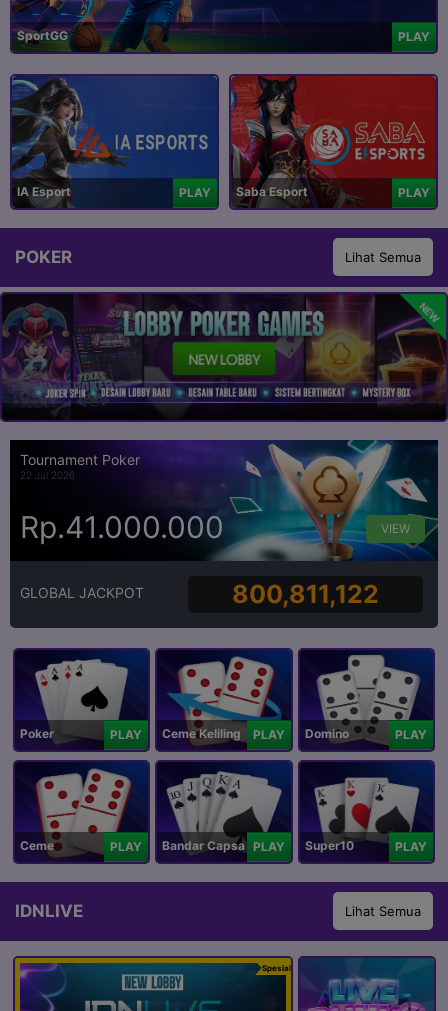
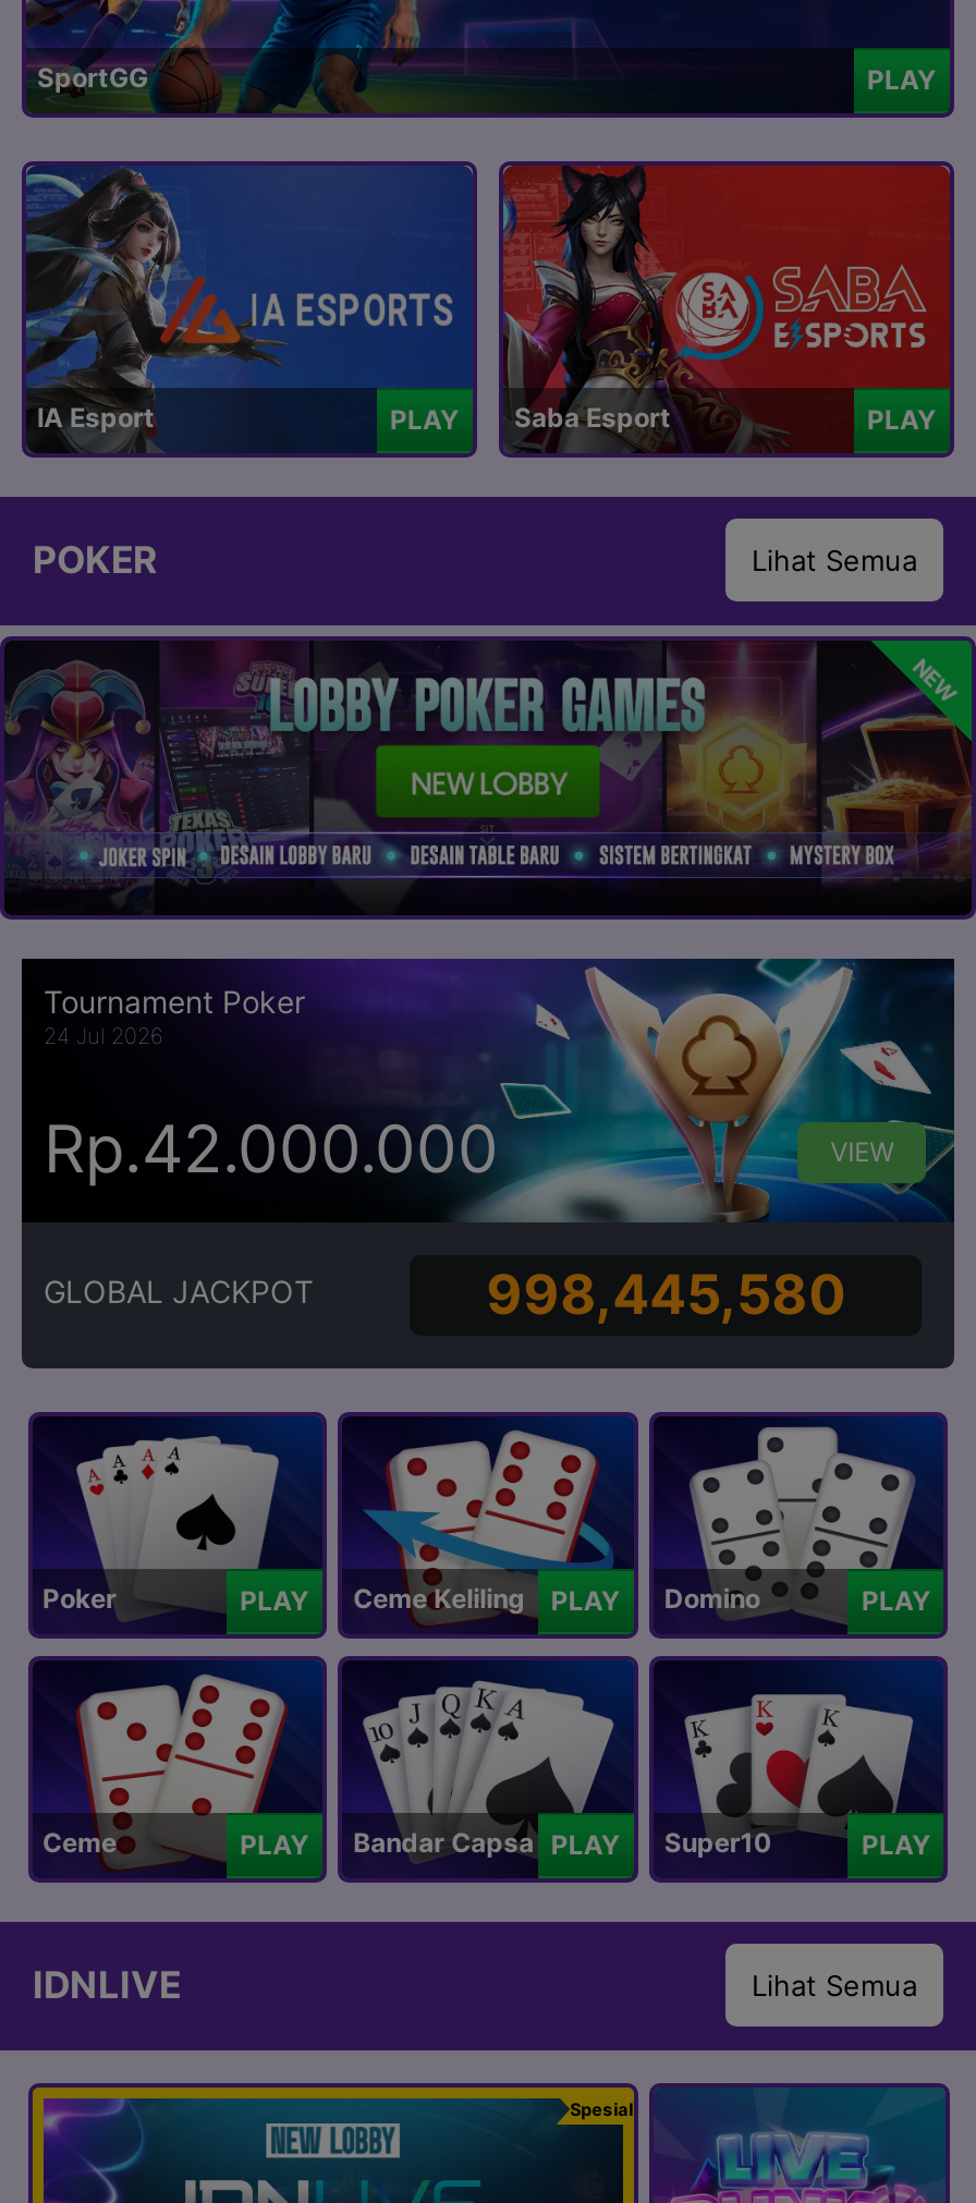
[20,469,75,481] 22 Jul 2026 -> [44,1022,163,1048] 24 Jul 2026
[20,509,224,545] Rp.41.000.000 -> [44,1110,499,1189] Rp.42.000.000
[232,579,379,609] 800,811,122 -> [486,1262,846,1327] 998,445,580

